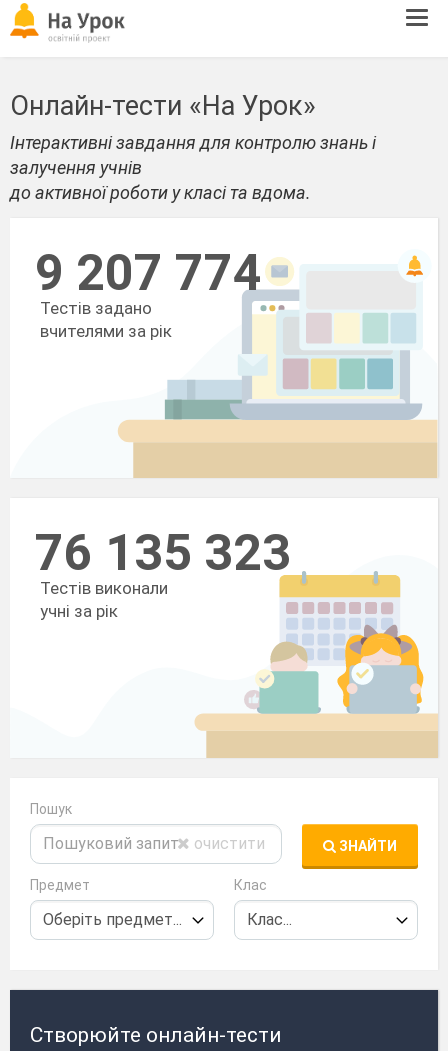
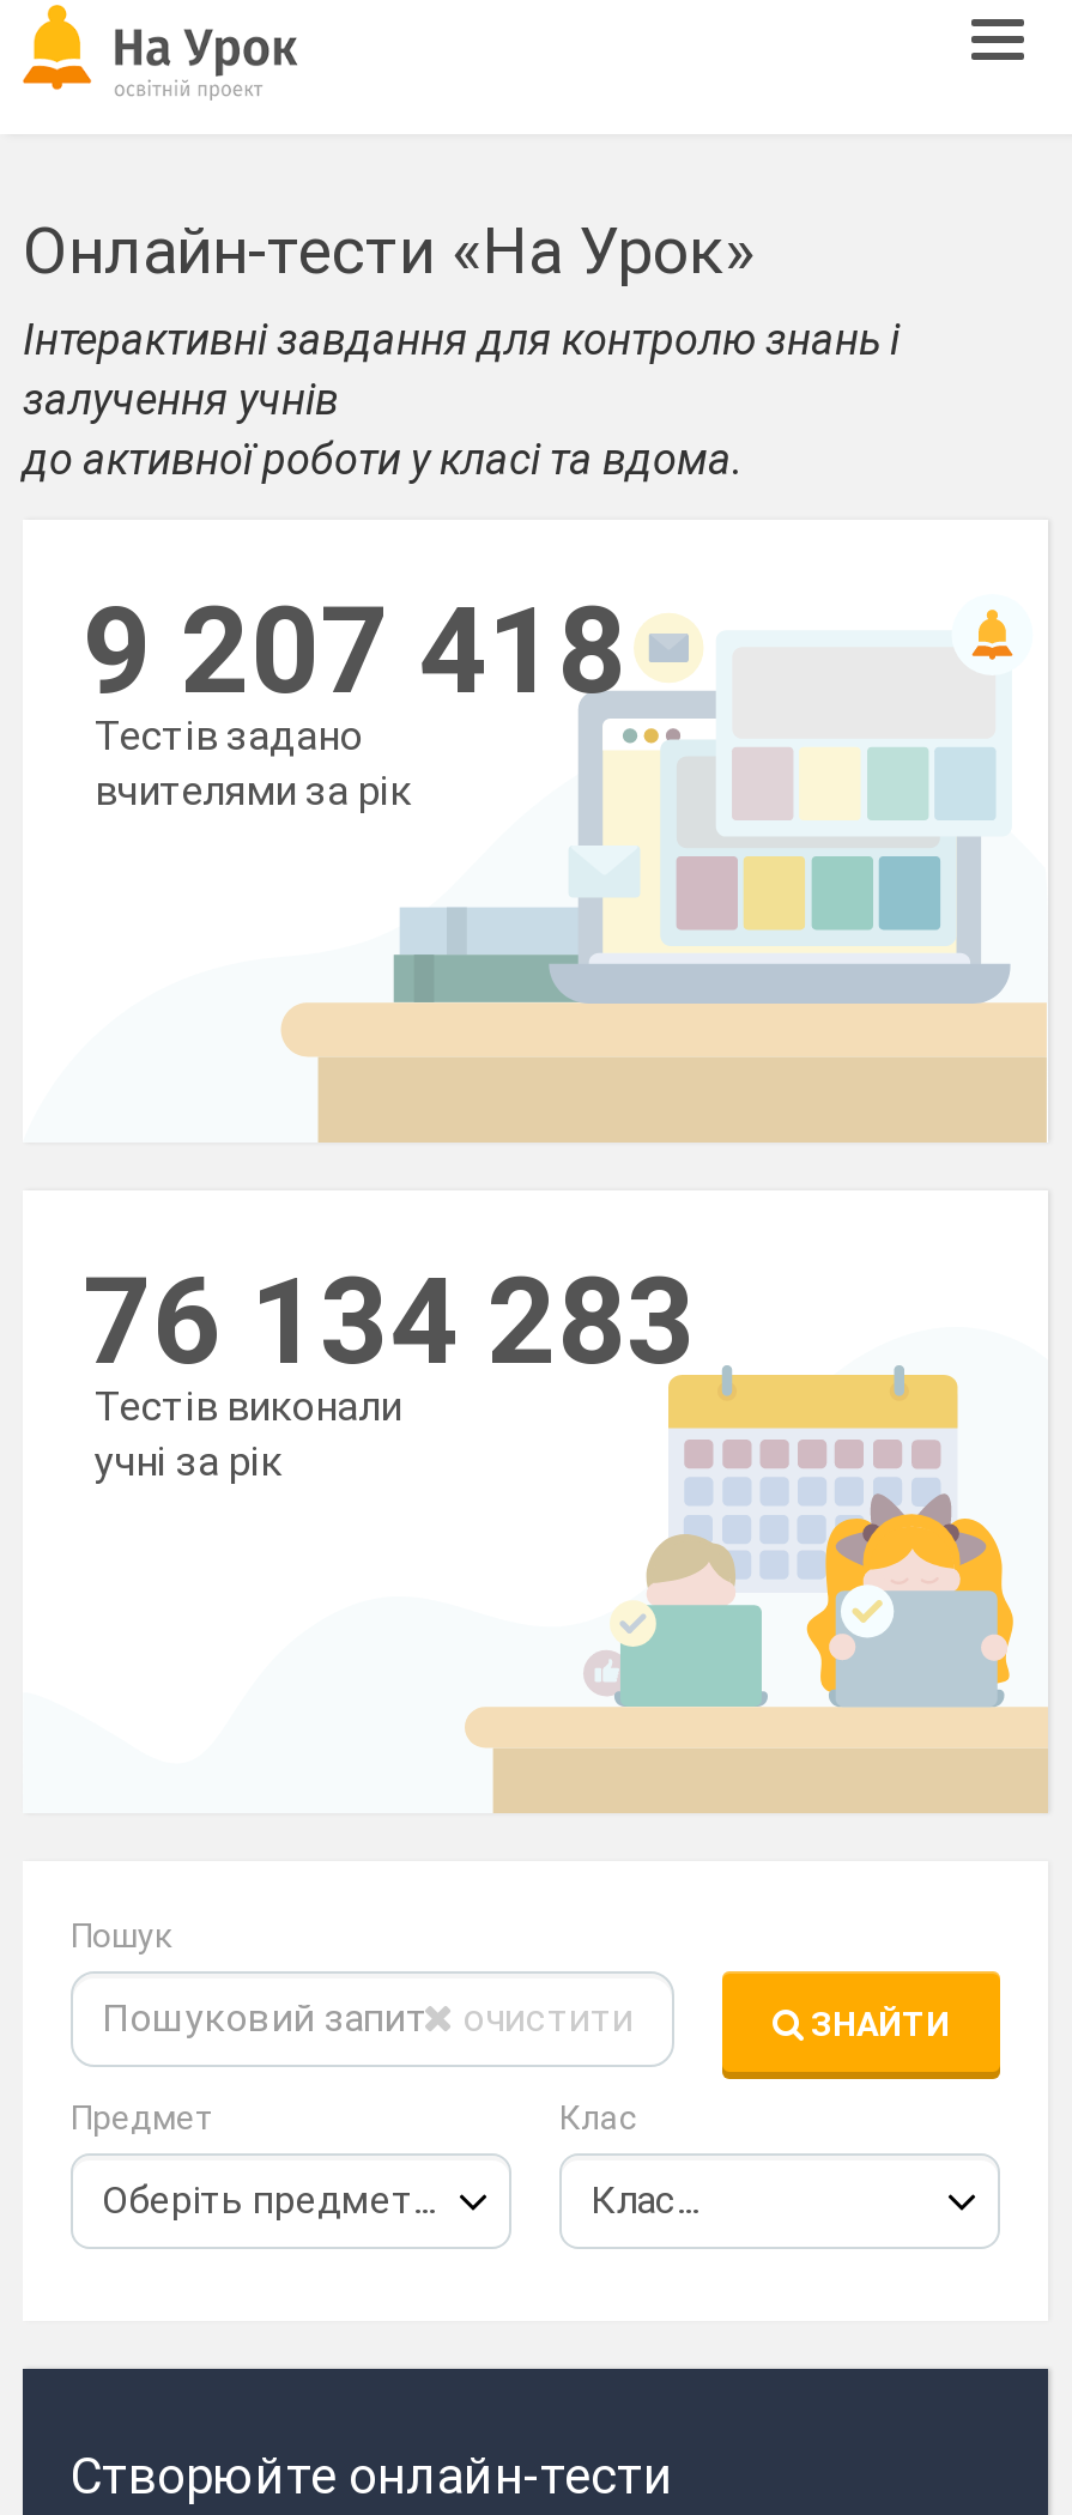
[35,243,262,301] 9 207 774 -> [83,581,626,720] 9 207 418
[35,523,291,581] 76 135 323 -> [83,1252,696,1390] 76 134 283

